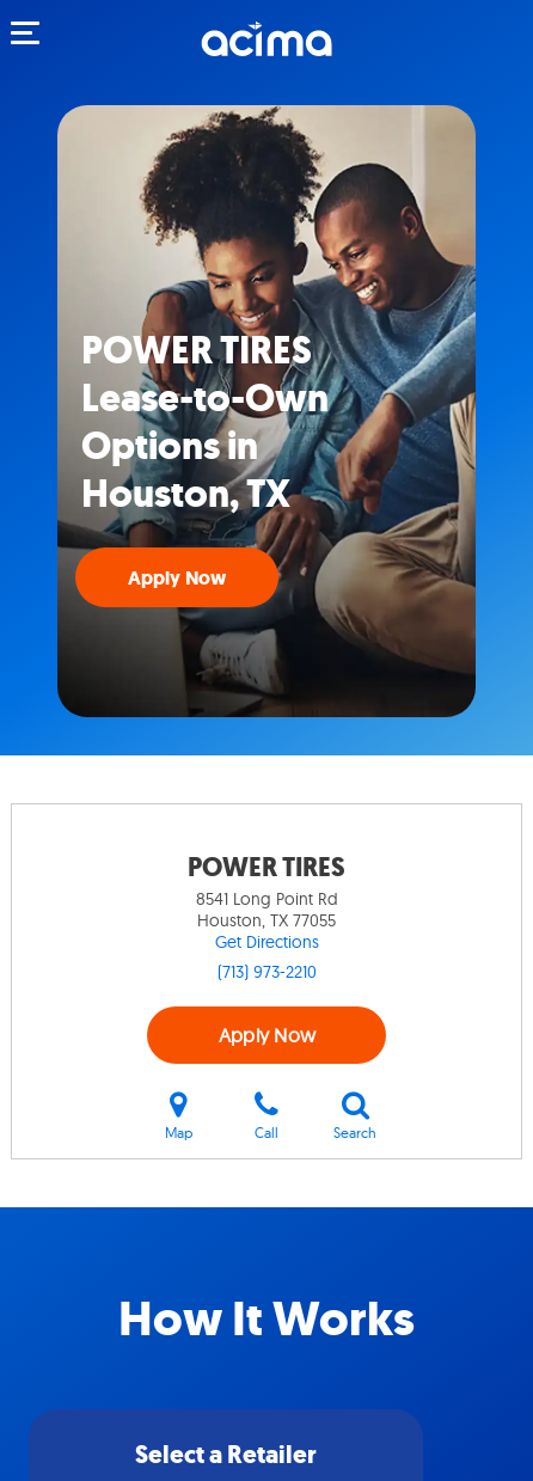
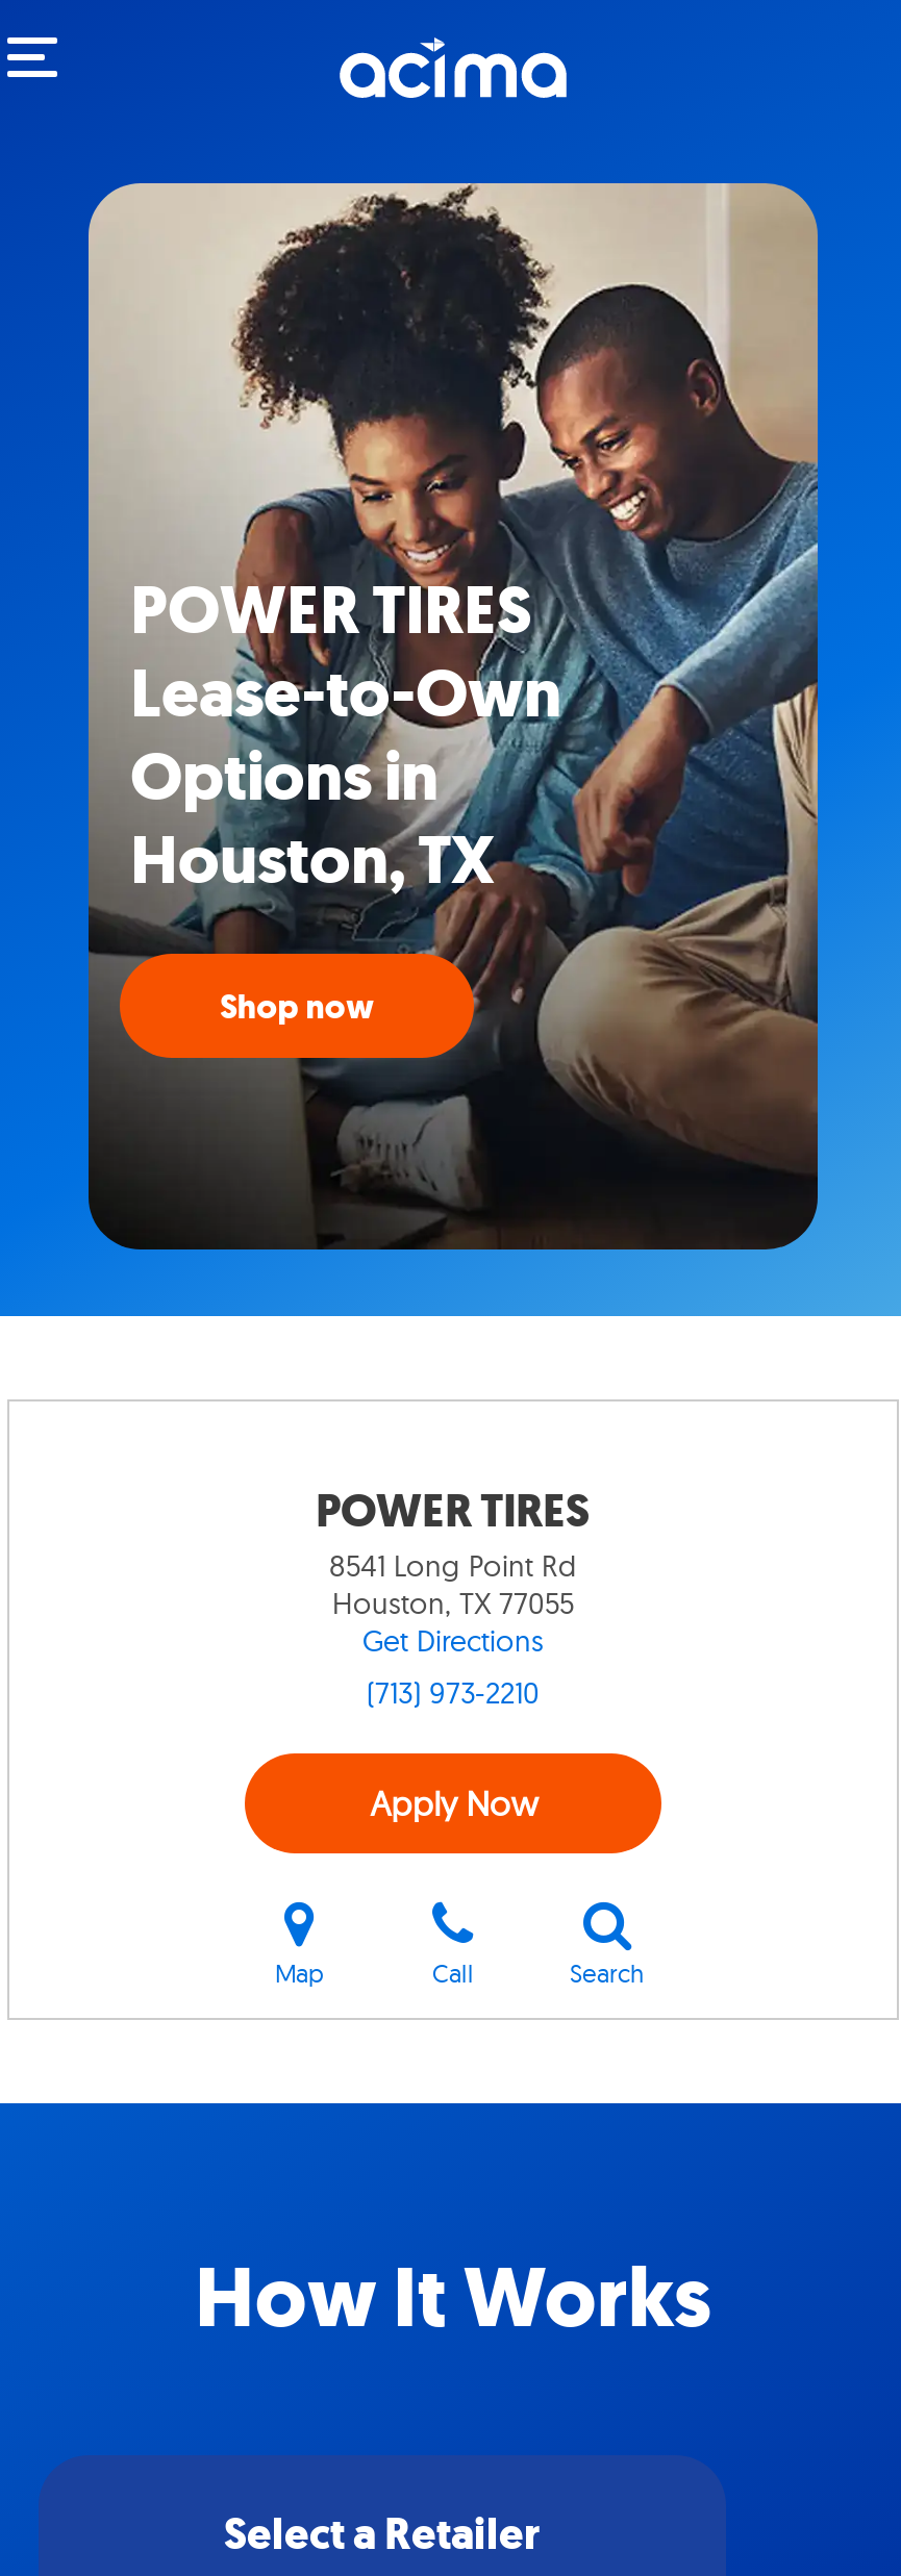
[127,565,226,590] Apply Now -> [220,985,374,1029] Shop now

